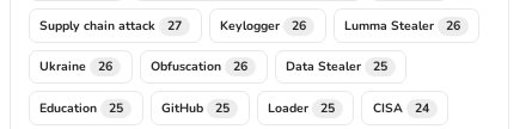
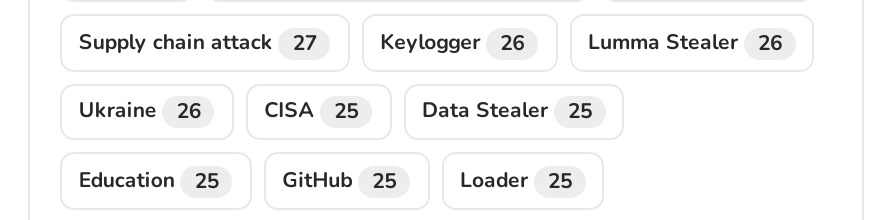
[151,57,248,75] Obfuscation 26 -> [264,95,358,126] CISA 25
[373,98,429,116] CISA 24 -> none

